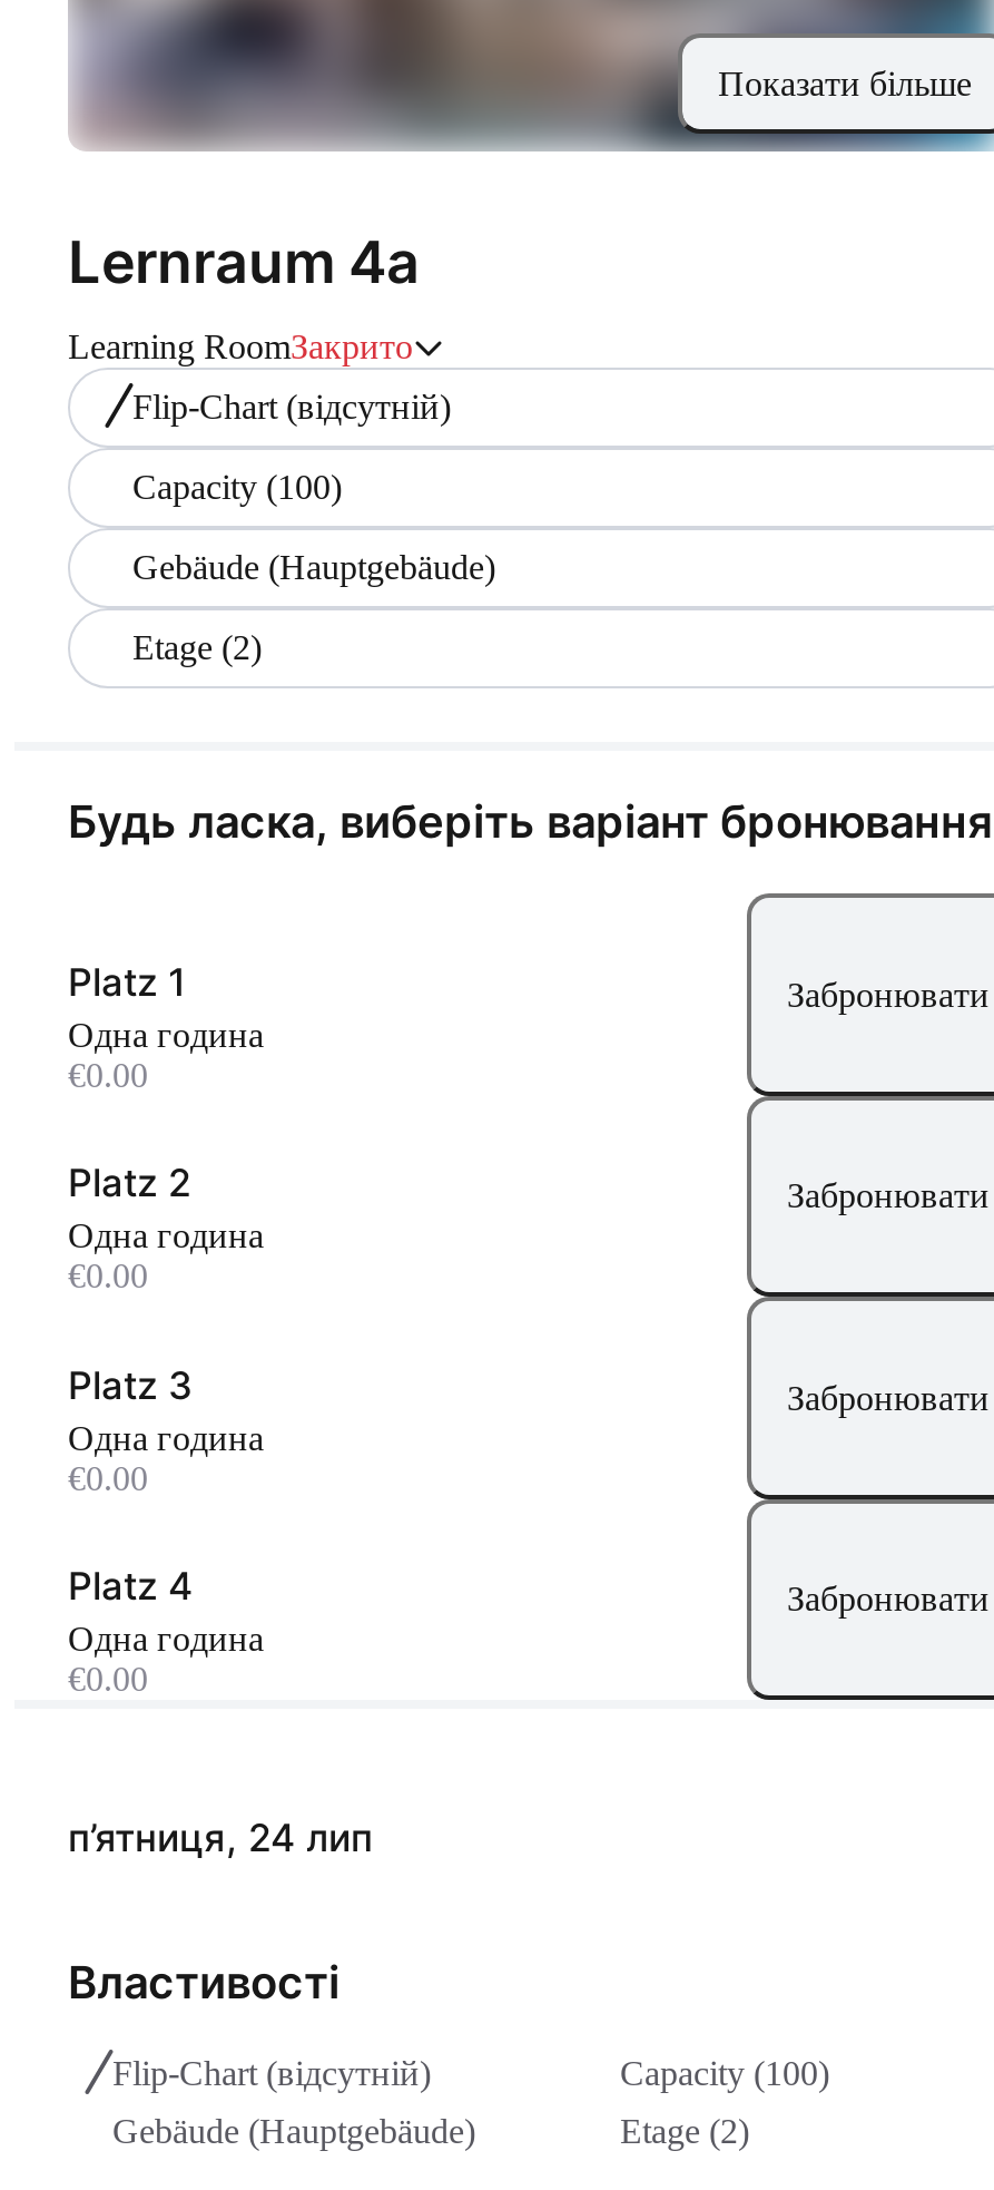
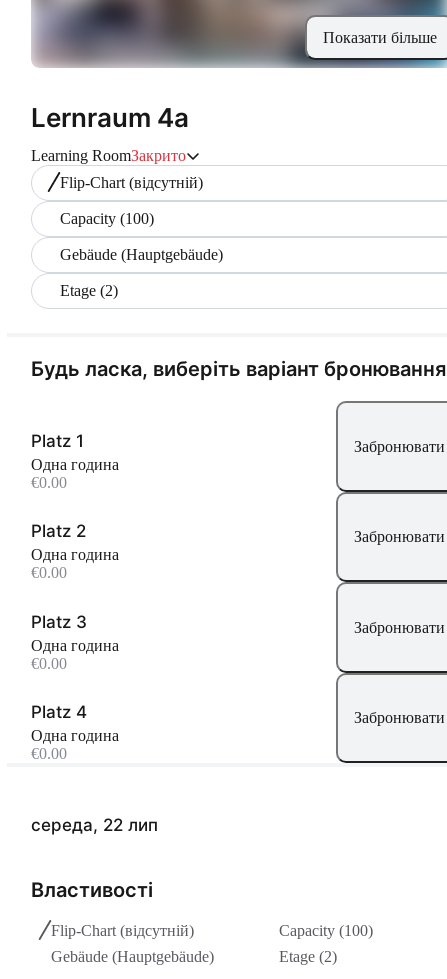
[68,1815,373,1859] п’ятниця, 24 лип -> [31,814,158,834] середа, 22 лип

